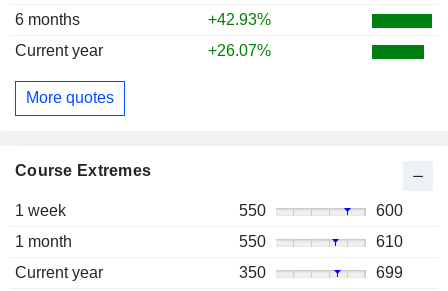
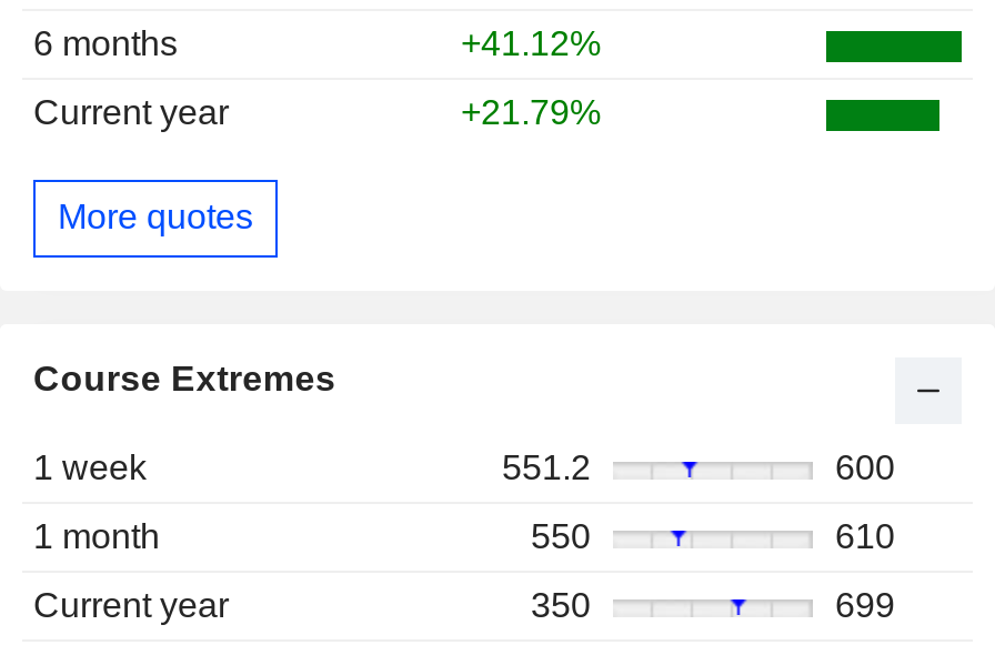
[207,10,270,27] +42.93% -> [461,23,601,61] +41.12%
[207,41,270,58] +26.07% -> [461,92,601,130] +21.79%
[239,202,266,219] 550 -> [502,448,591,486] 551.2

